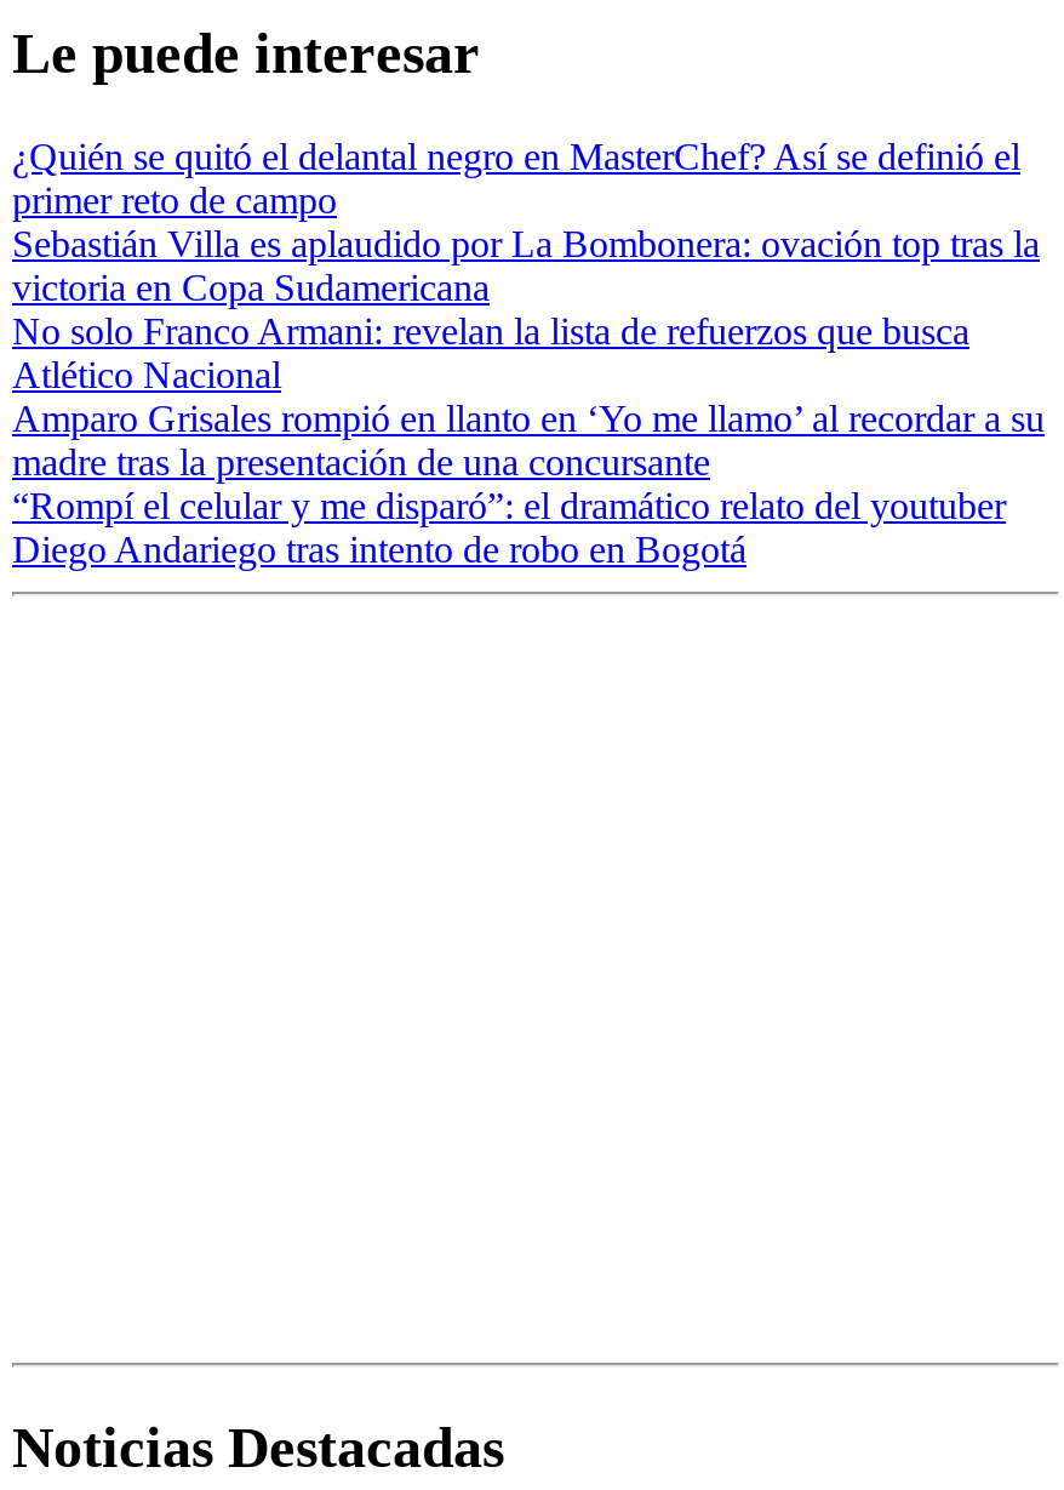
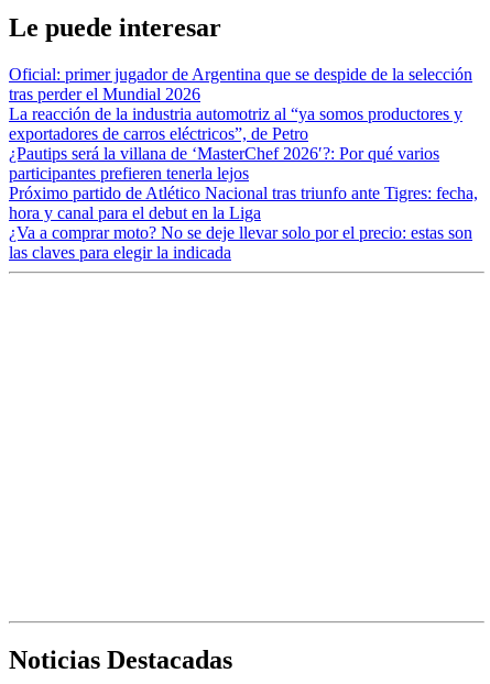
[12,136,1045,570] ¿Quién se quitó el delantal negro en MasterChef? Así se definió el | primer reto de campo | Sebastián Villa es aplaudido por La Bombonera: ovación top tras la | victoria en Copa Sudamericana | No solo Franco Armani: revelan la lista de refuerzos que busca | Atlético Nacional | Amparo Grisales rompió en llanto en ‘Yo me llamo’ al recordar a su | madre tras la presentación de una concursante | “Rompí el celular y me disparó”: el dramático relato del youtuber | Diego Andariego tras intento de robo en Bogotá -> [9,65,478,262] Oficial: primer jugador de Argentina que se despide de la selección | tras perder el Mundial 2026 | La reacción de la industria automotriz al “ya somos productores y | exportadores de carros eléctricos”, de Petro | ¿Pautips será la villana de ‘MasterChef 2026′?: Por qué varios | participantes prefieren tenerla lejos | Próximo partido de Atlético Nacional tras triunfo ante Tigres: fecha, | hora y canal para el debut en la Liga | ¿Va a comprar moto? No se deje llevar solo por el precio: estas son | las claves para elegir la indicada

